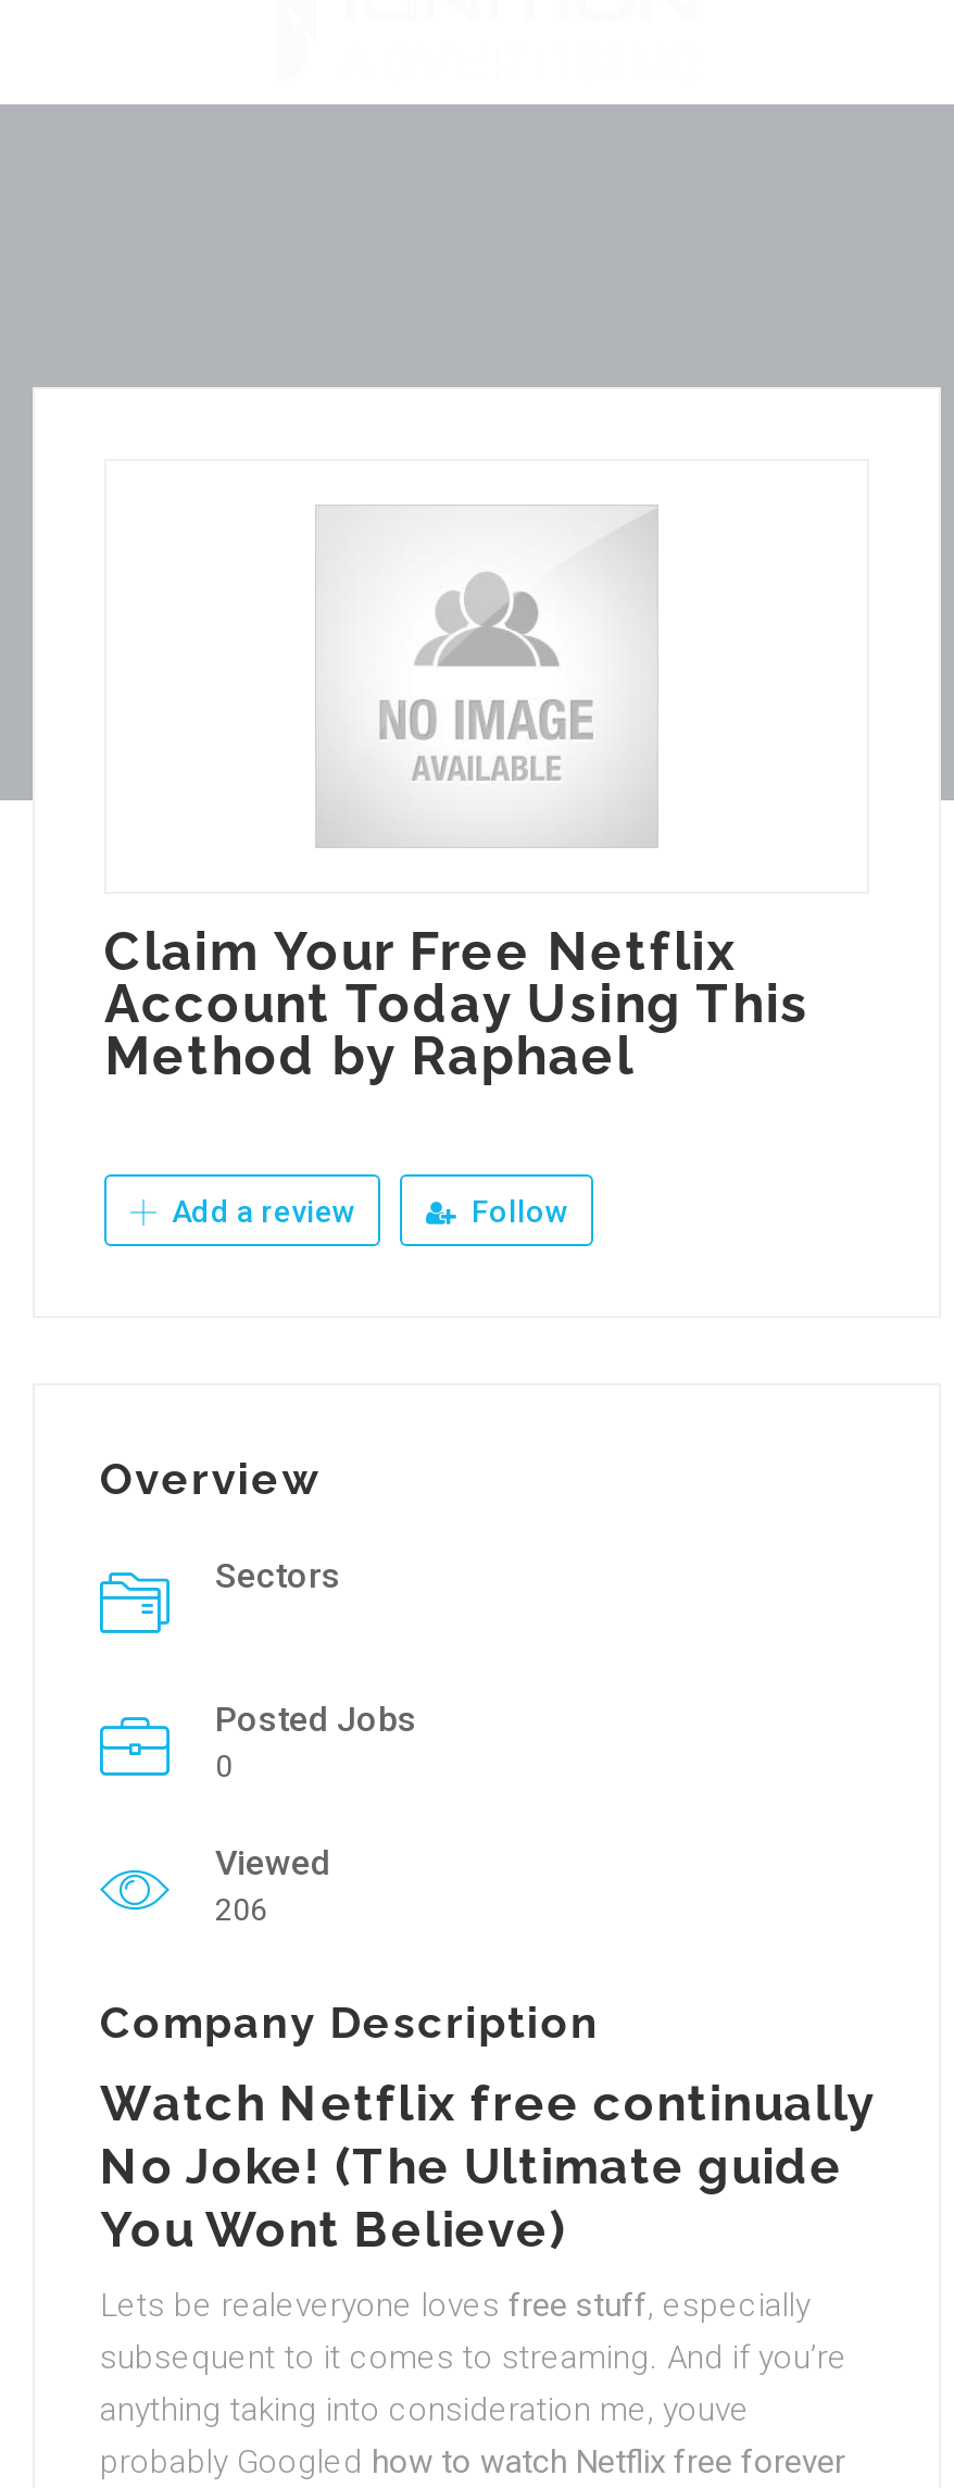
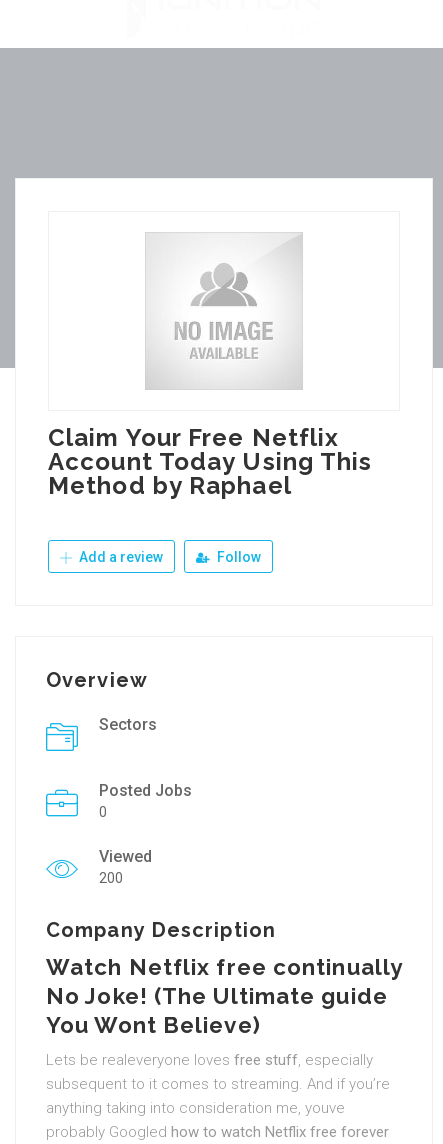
[215,1892,267,1927] 206 -> [99,870,123,886] 200

